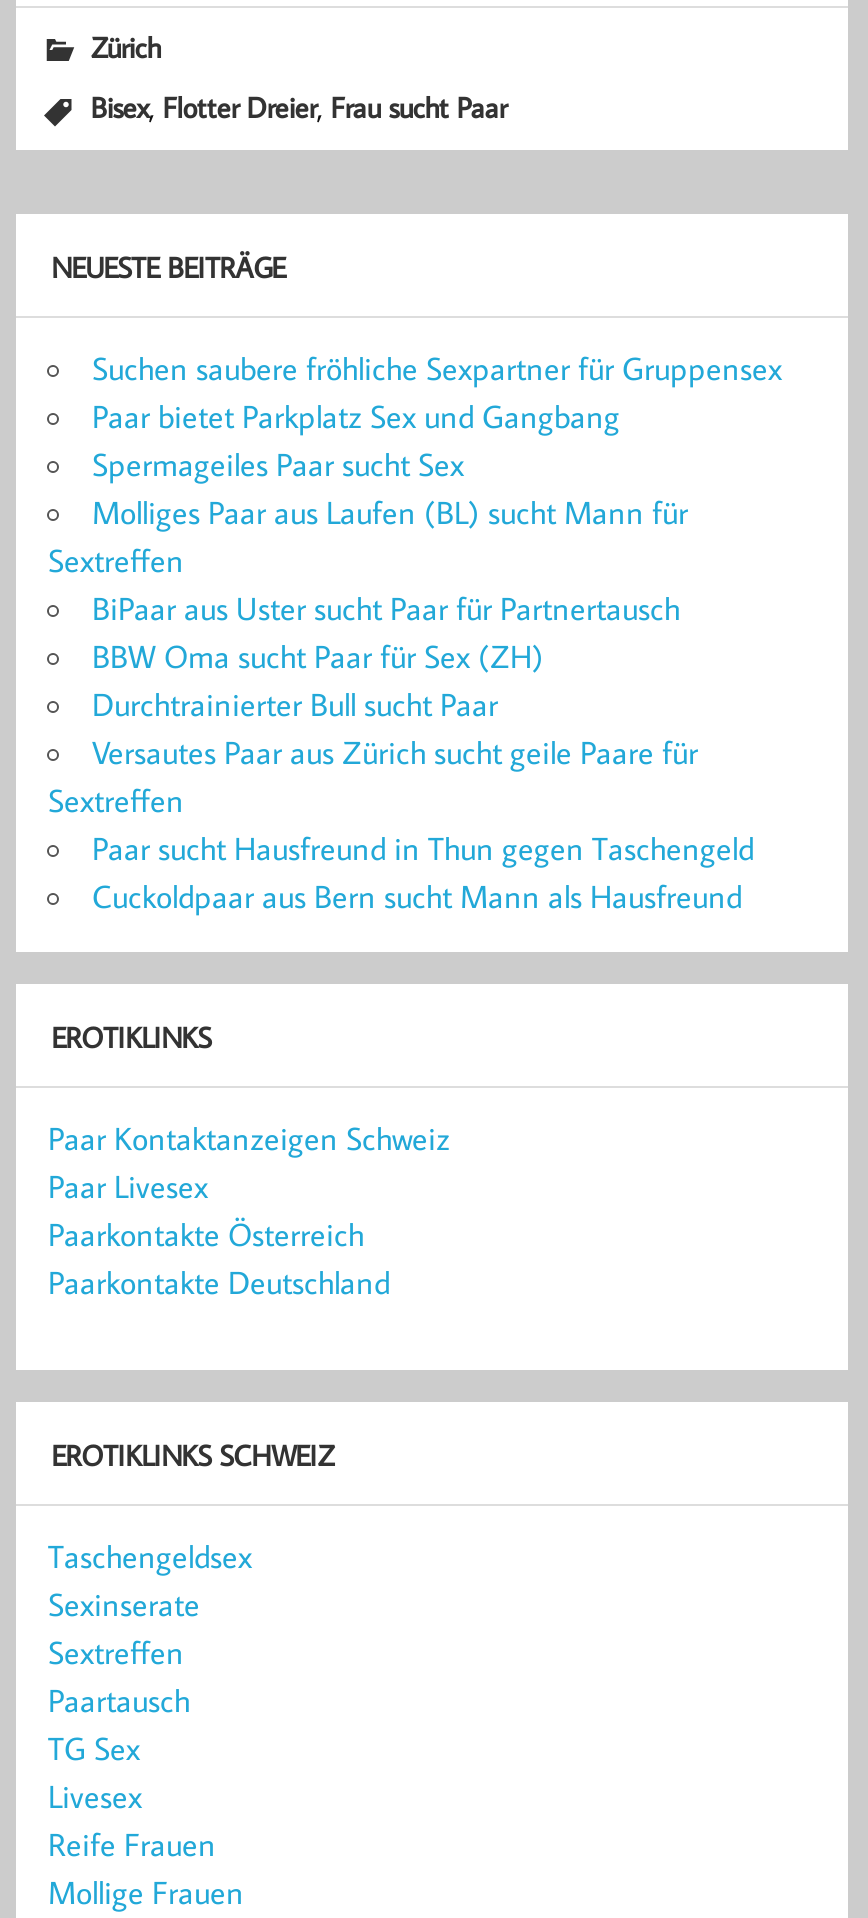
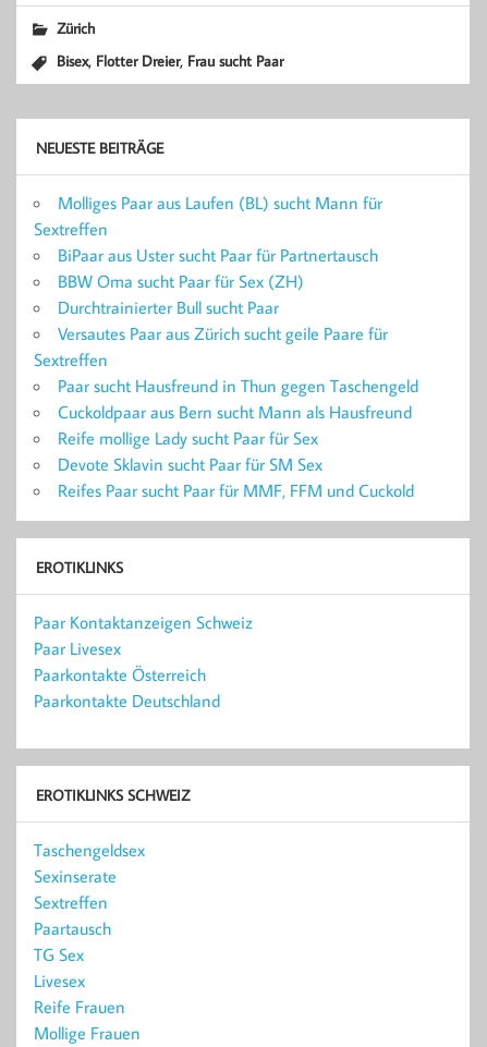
[92,348,782,484] Suchen saubere fröhliche Sexpartner für Gruppensex | Paar bietet Parkplatz Sex und Gangbang | Spermageiles Paar sucht Sex -> none
moved [48,492,754,916] -> [34,192,418,423]: Molliges Paar aus Laufen (BL) sucht Mann für | Sextreffen | BiPaar aus Uster sucht Paar für Partnertausch | ... | Paar sucht Hausfreund in Thun gegen Taschengeld | Cuckoldpaar aus Bern sucht Mann als Hausfreund
none -> [58,427,414,501] Reife mollige Lady sucht Paar für Sex | Devote Sklavin sucht Paar für SM Sex | Reifes Paar sucht Paar für MMF, FFM und Cuckold

